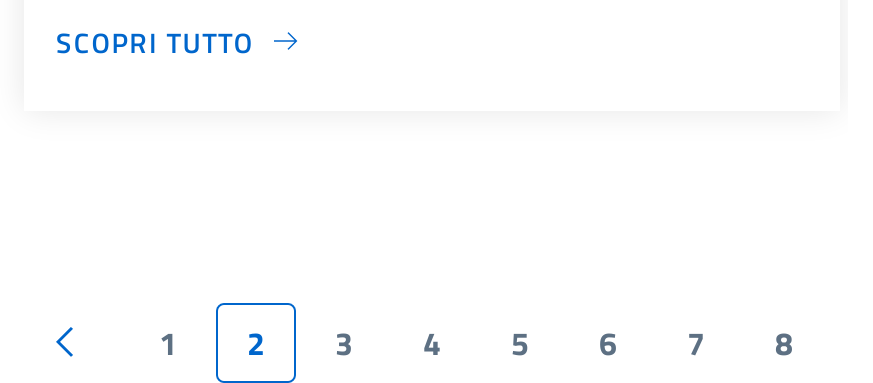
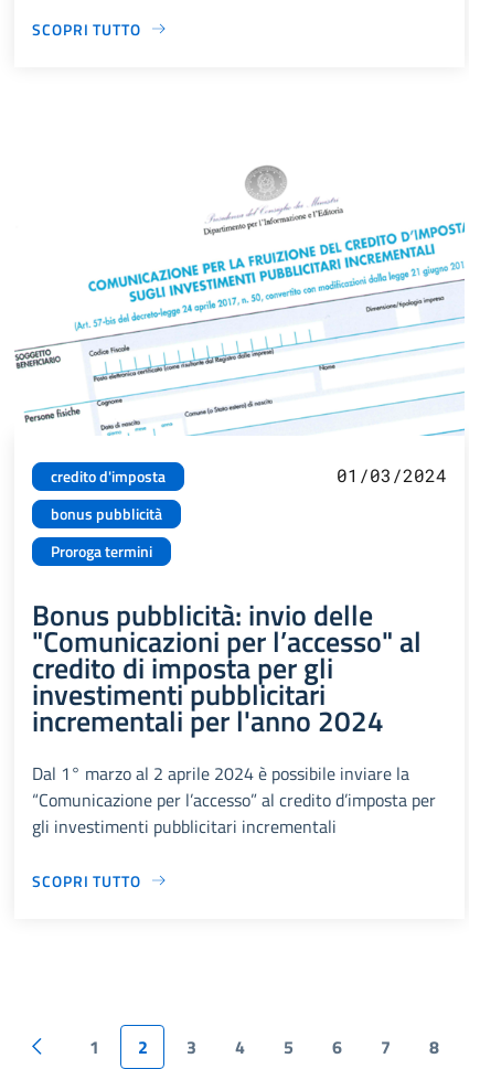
none -> [14,164,466,892] [image] | 01/03/2024 | Bonus pubblicità: invio delle | "Comunicazioni per l’accesso" al | credito di imposta per gli | investimenti pubblicitari | incrementali per l'anno 2024 | Dal 1° marzo al 2 aprile 2024 è possibile inviare la | “Comunicazione per l’accesso” al credito d’imposta per | gli investimenti pubblicitari incrementali | SCOPRI TUTTO
none -> [51,464,166,563] credito d'imposta | bonus pubblicità | Proroga termini

